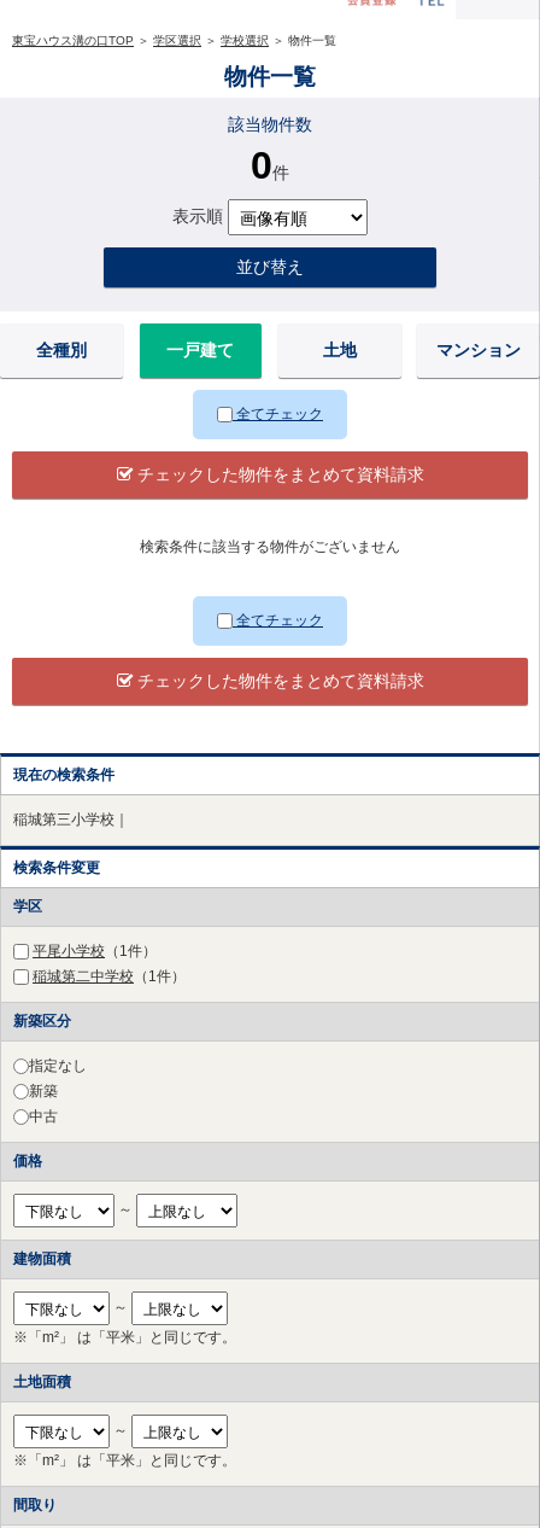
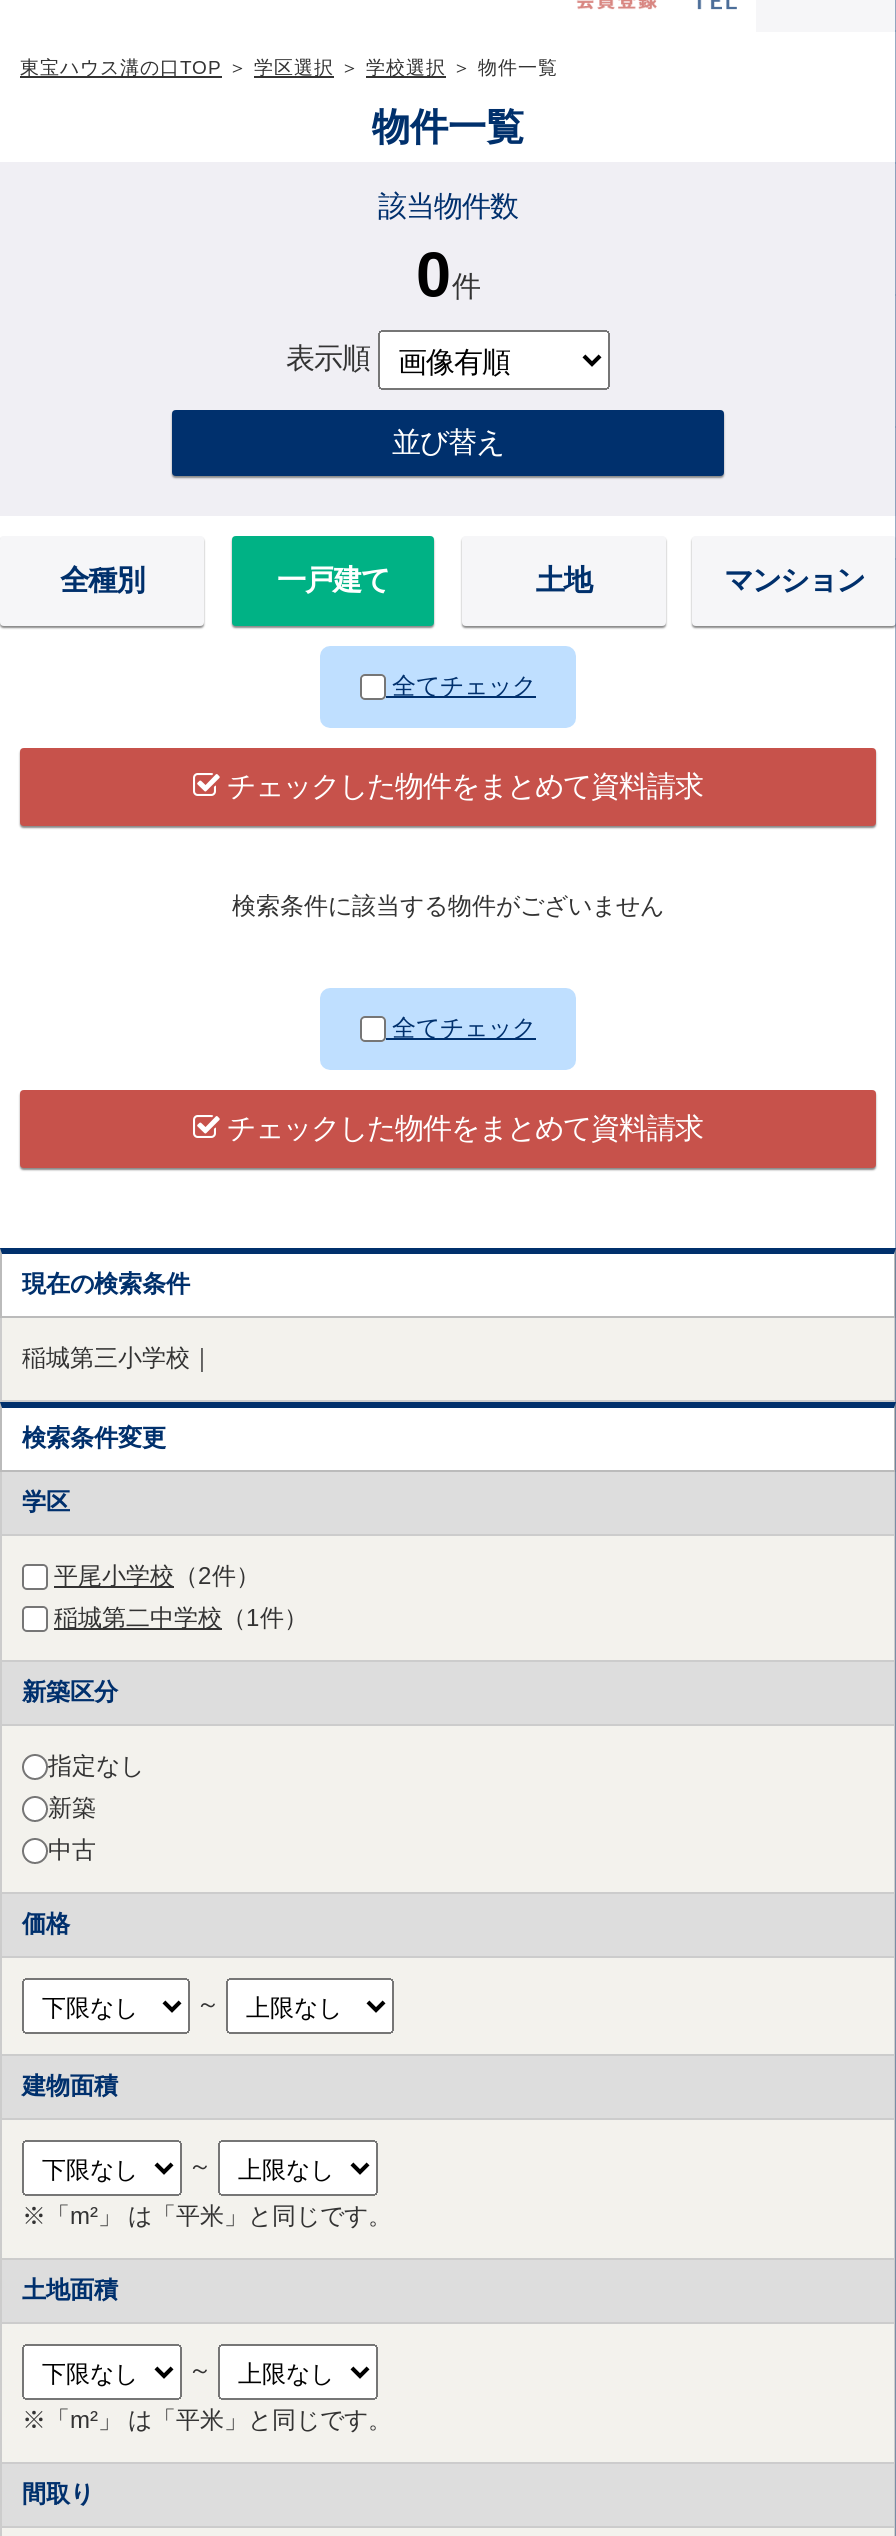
[33,943,157,960] 平尾小学校（1件） -> [54,1562,260,1590] 平尾小学校（2件）

